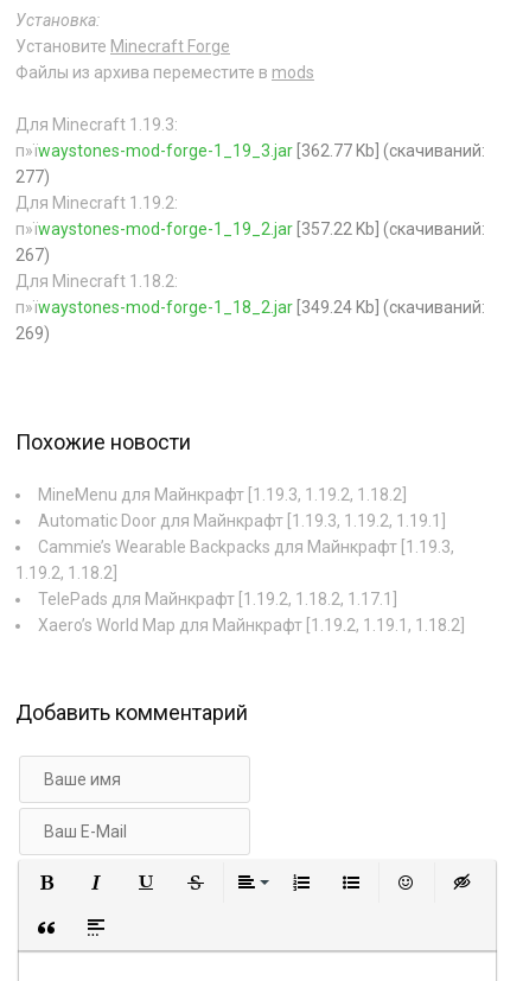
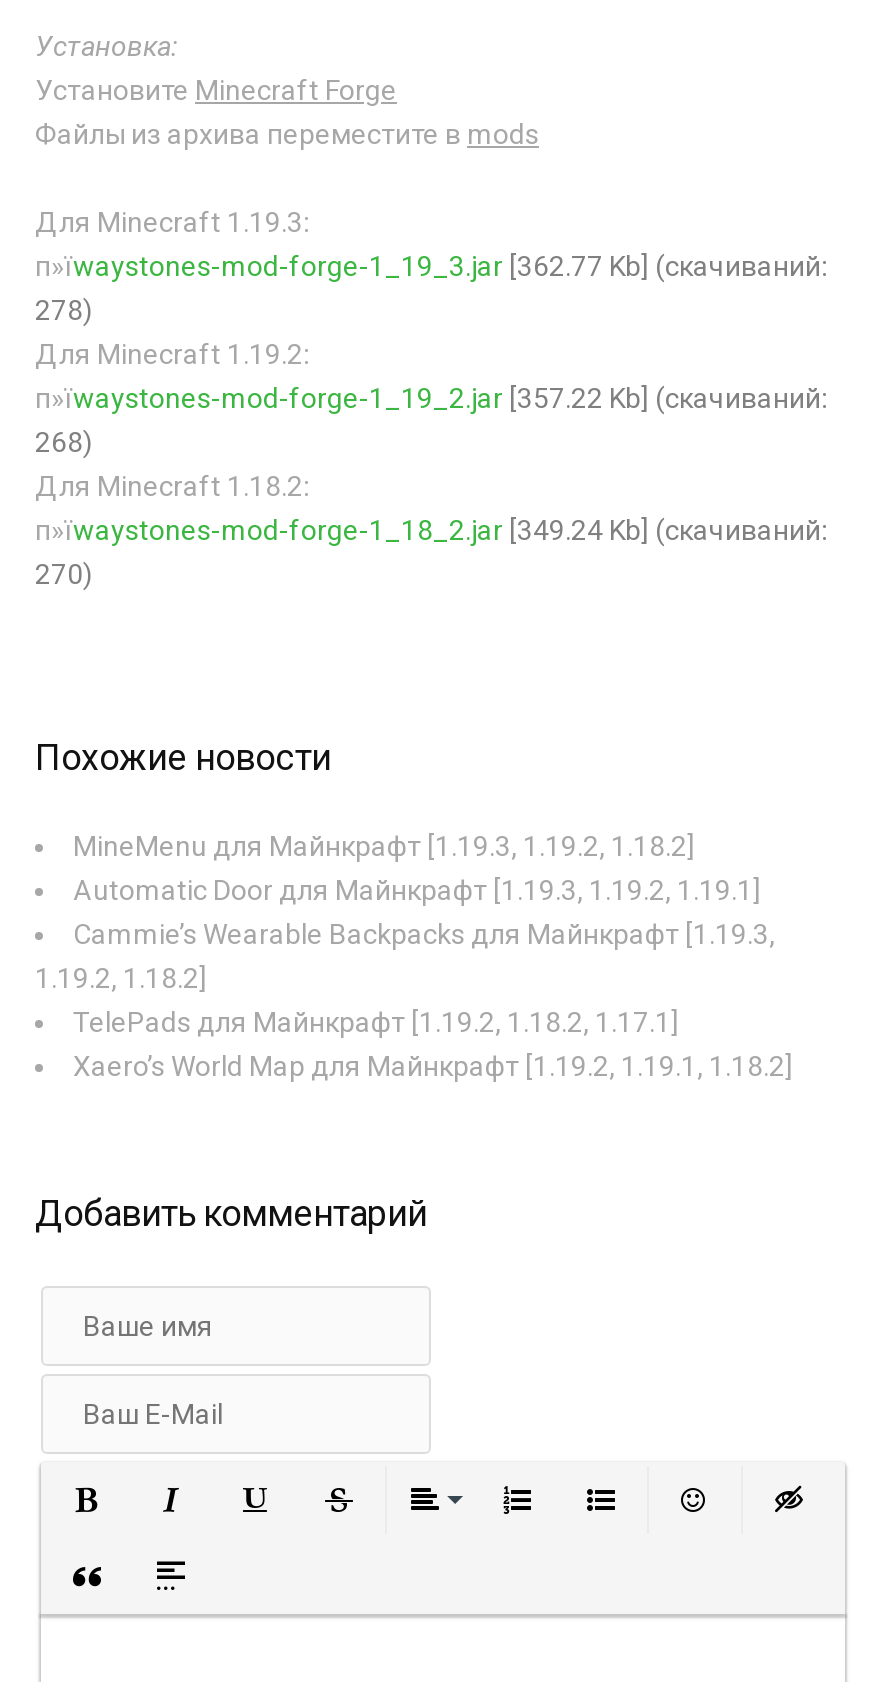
[15,167,50,186] 277) -> [35,294,93,326] 278)
[15,246,50,265] 267) -> [35,426,93,458] 268)
[15,324,50,343] 269) -> [35,558,93,590] 270)

